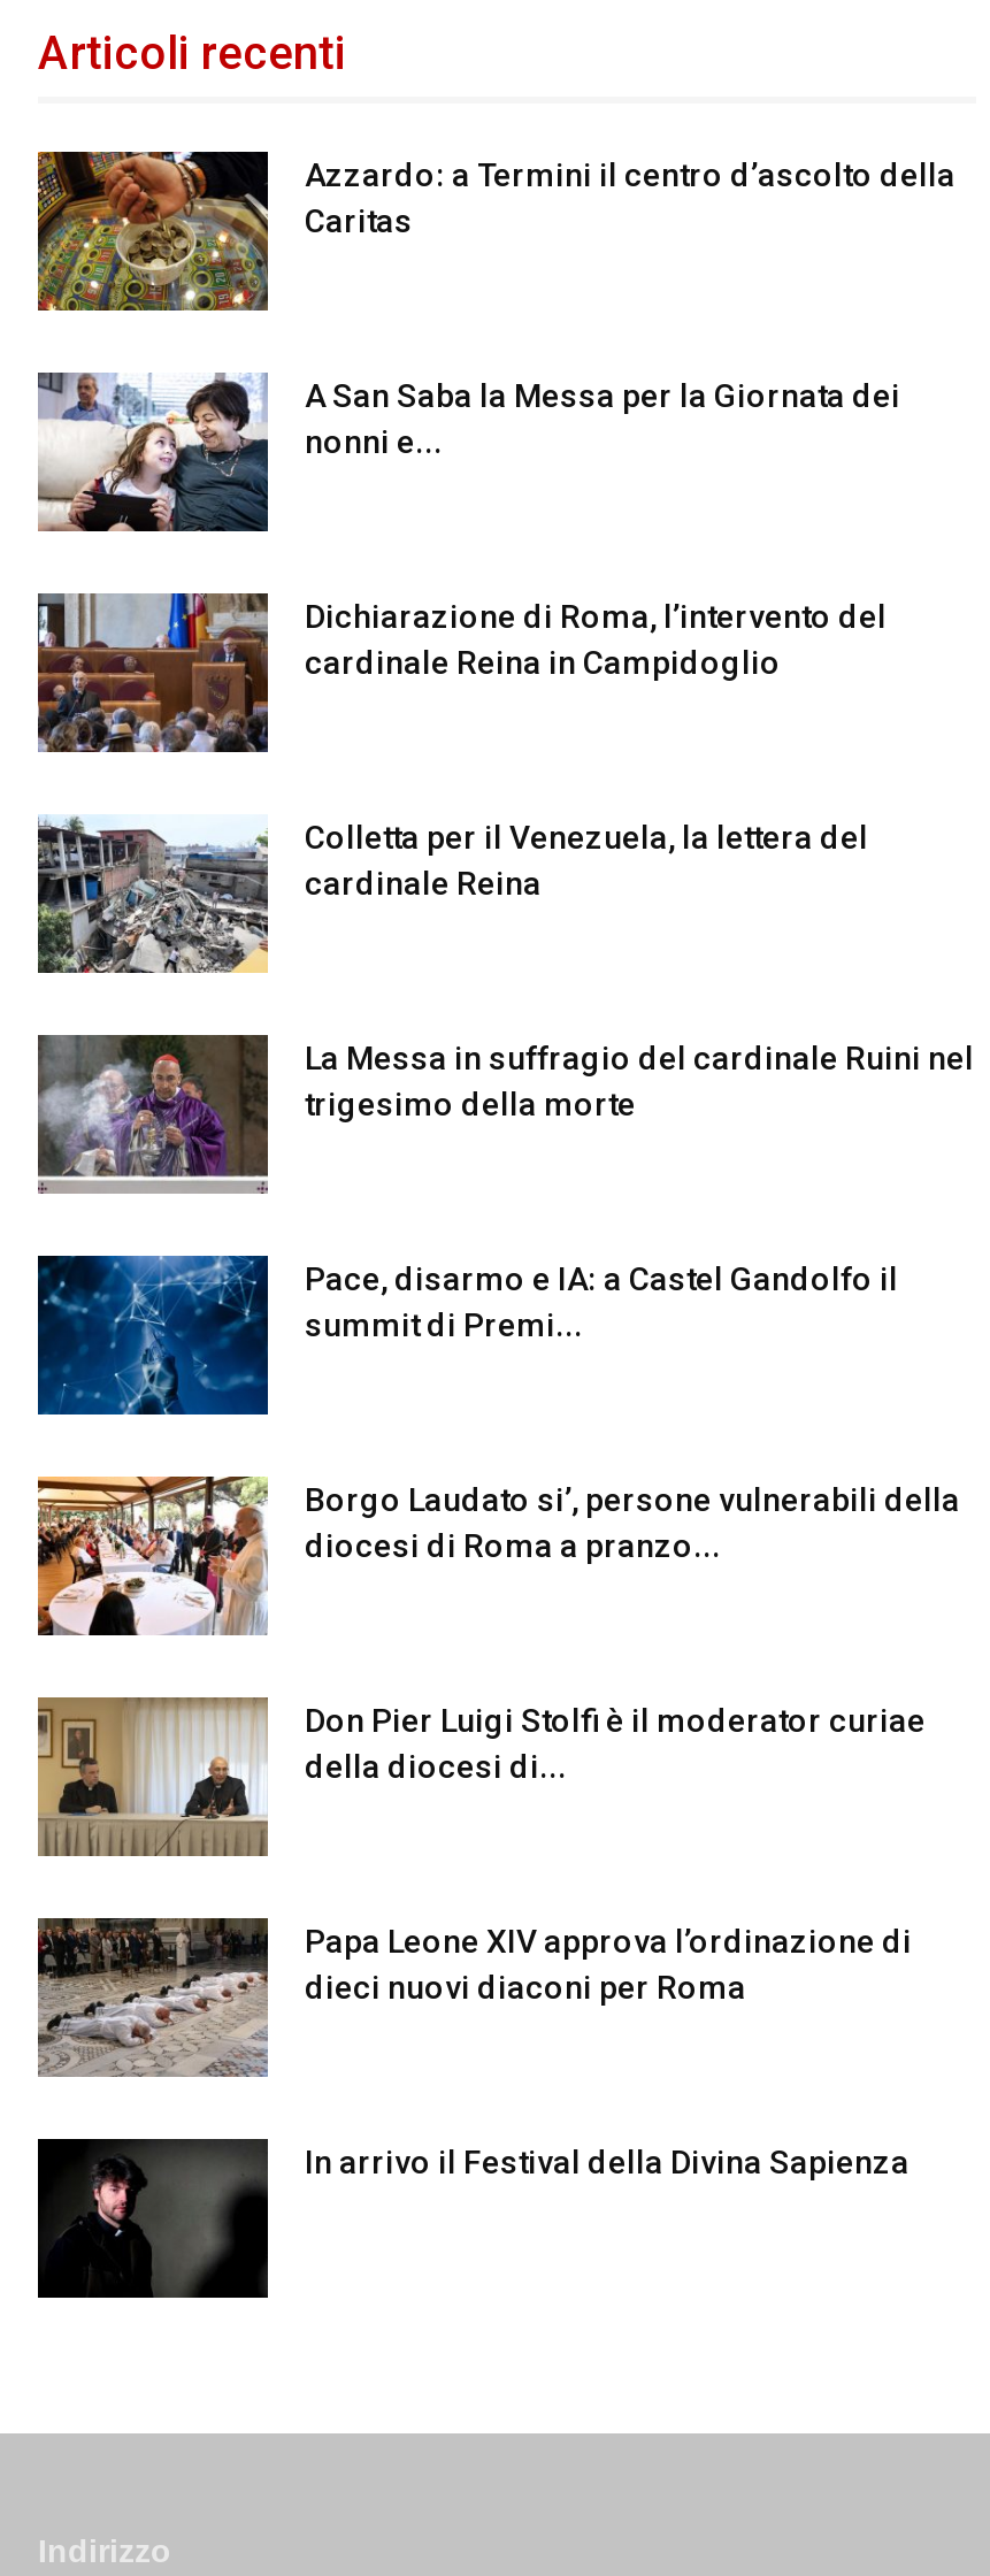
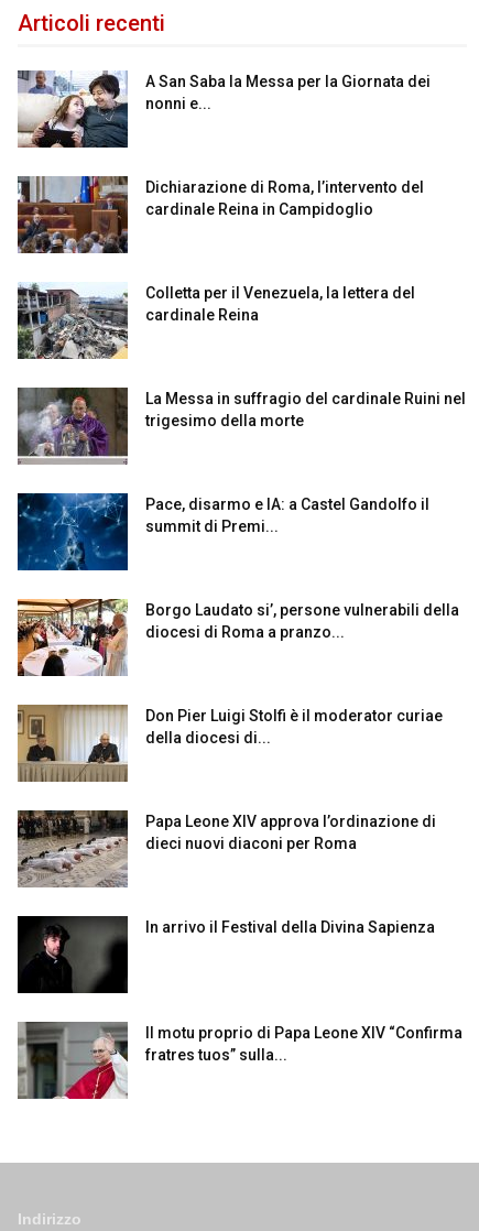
[36,149,956,313] [image] | Azzardo: a Termini il centro d’ascolto della | Caritas -> none
moved [33,368,974,2181] -> [15,68,466,936]: [image] | A San Saba la Messa per la Giornata dei | nonni e... | ... | dieci nuovi diaconi per Roma | In arrivo il Festival della Divina Sapienza
moved [43,2139,268,2298] -> [20,916,128,992]: [image]
none -> [18,1021,462,1100] [image] | Il motu proprio di Papa Leone XIV “Confirma | fratres tuos” sulla...

